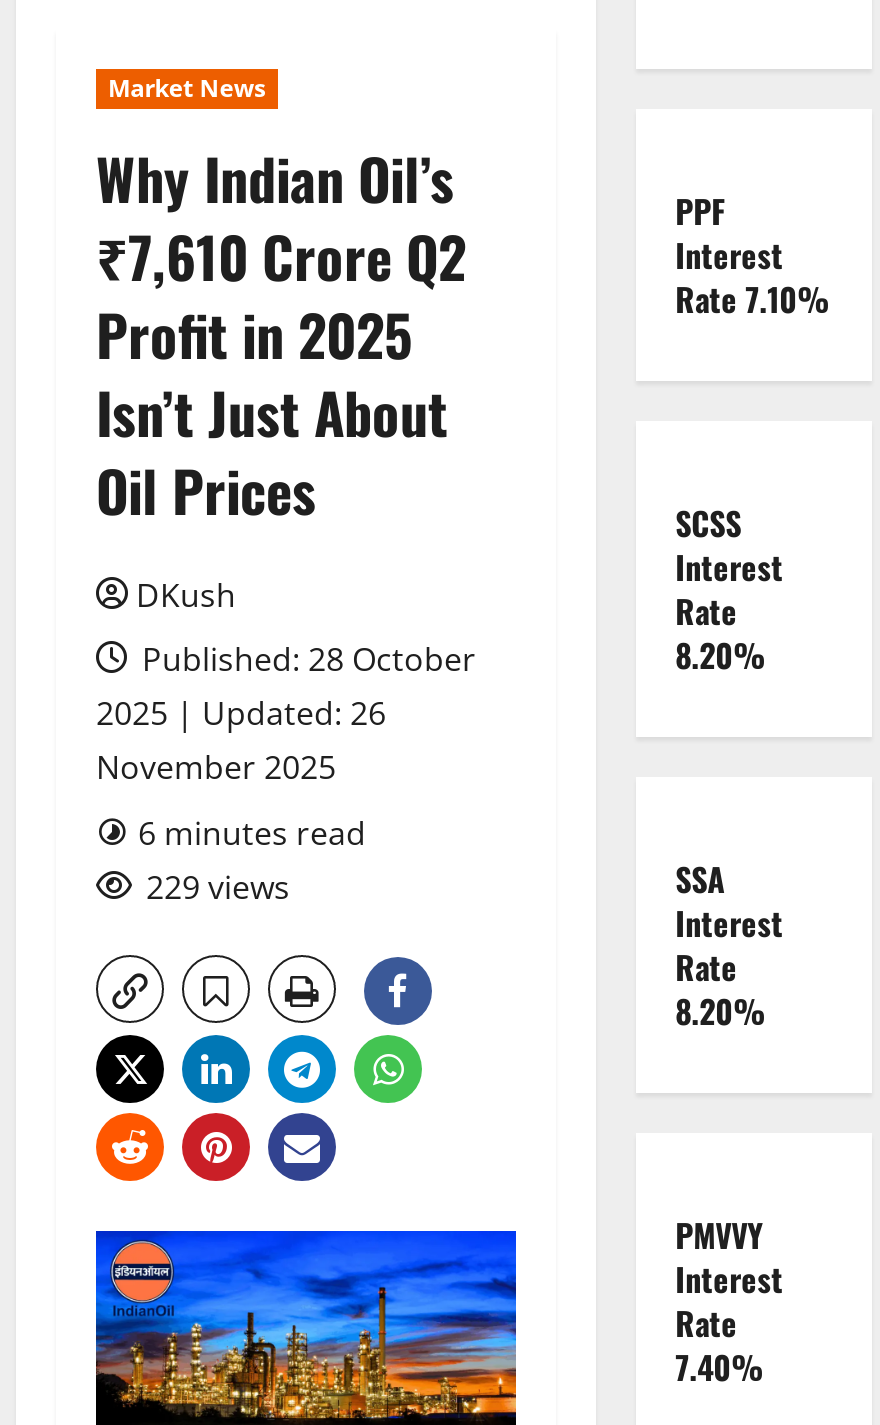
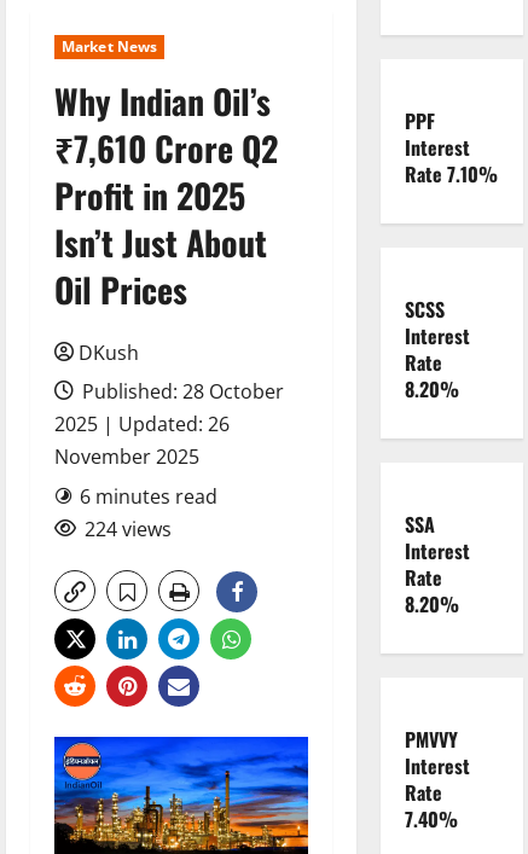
[146,865,290,909] 229 views -> [85,516,172,542] 224 views

